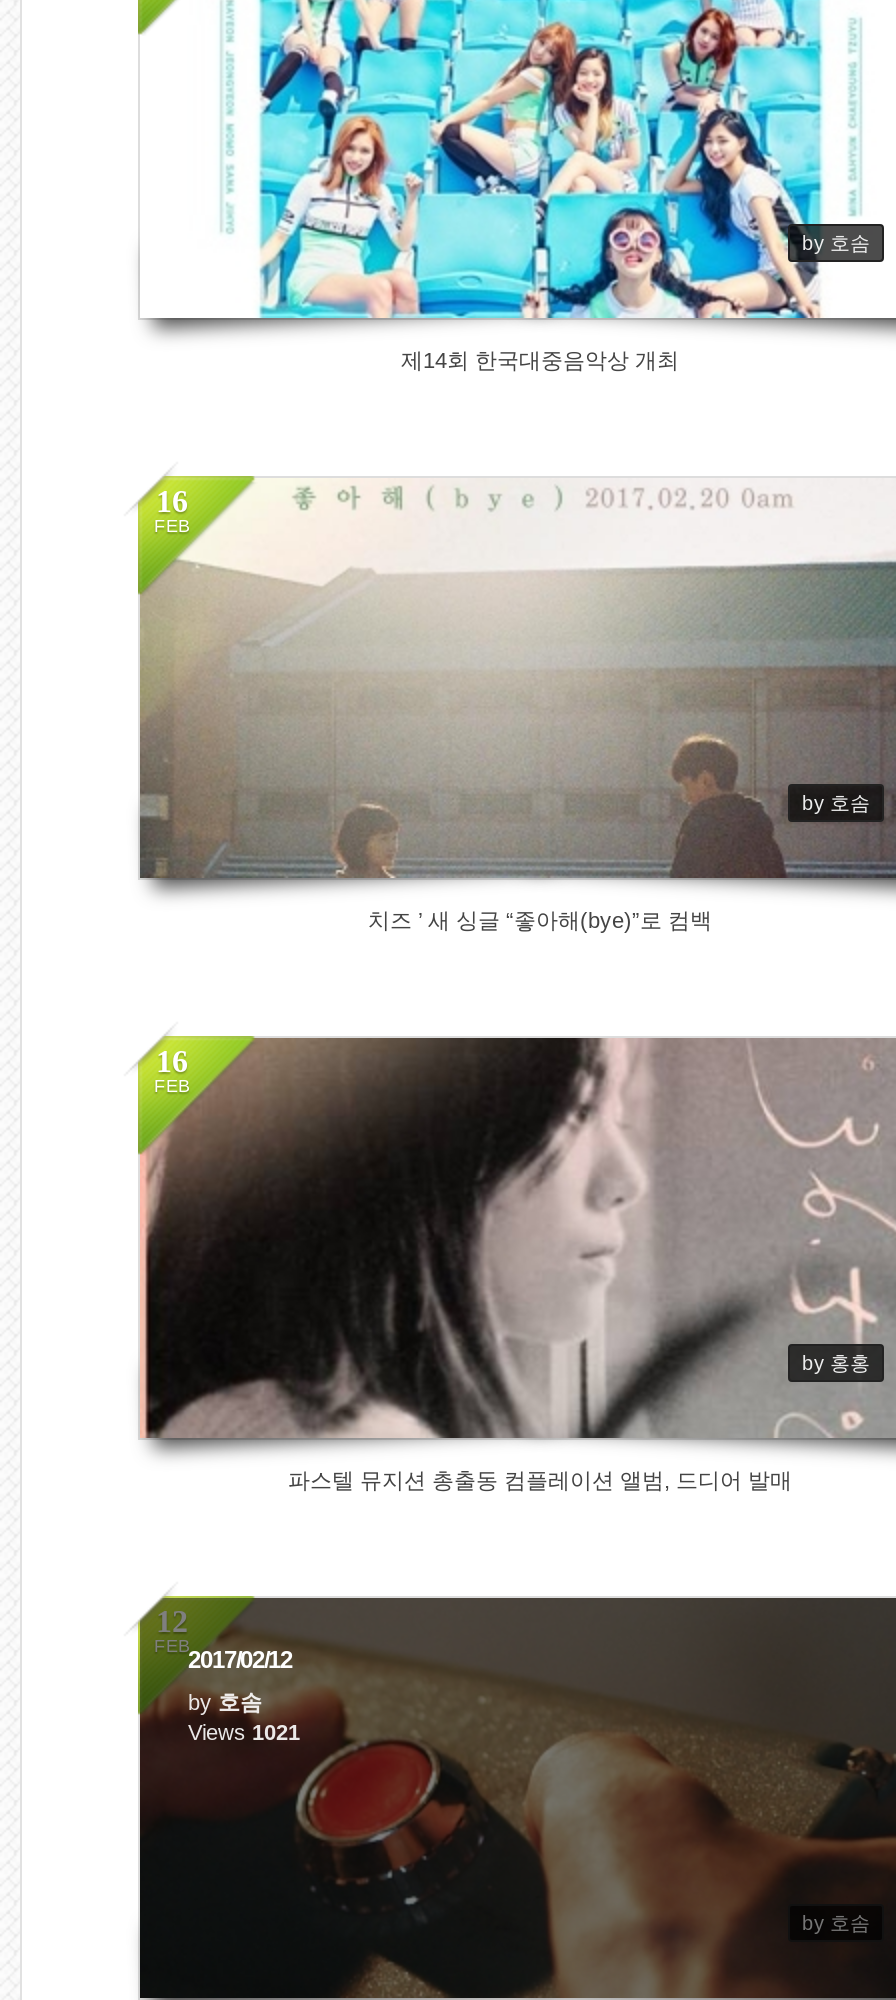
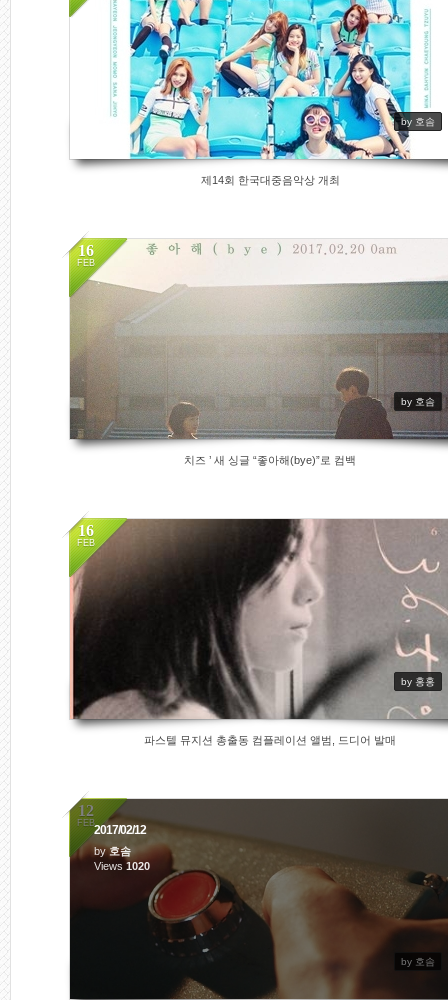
[188,1720,300,1744] Views 1021 -> [94,860,150,872] Views 1020

